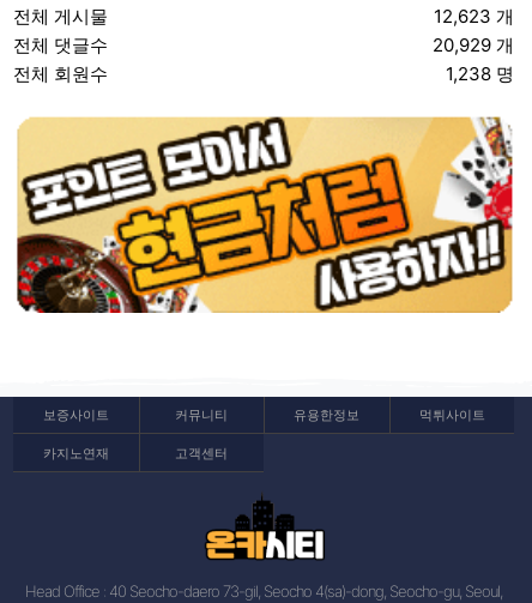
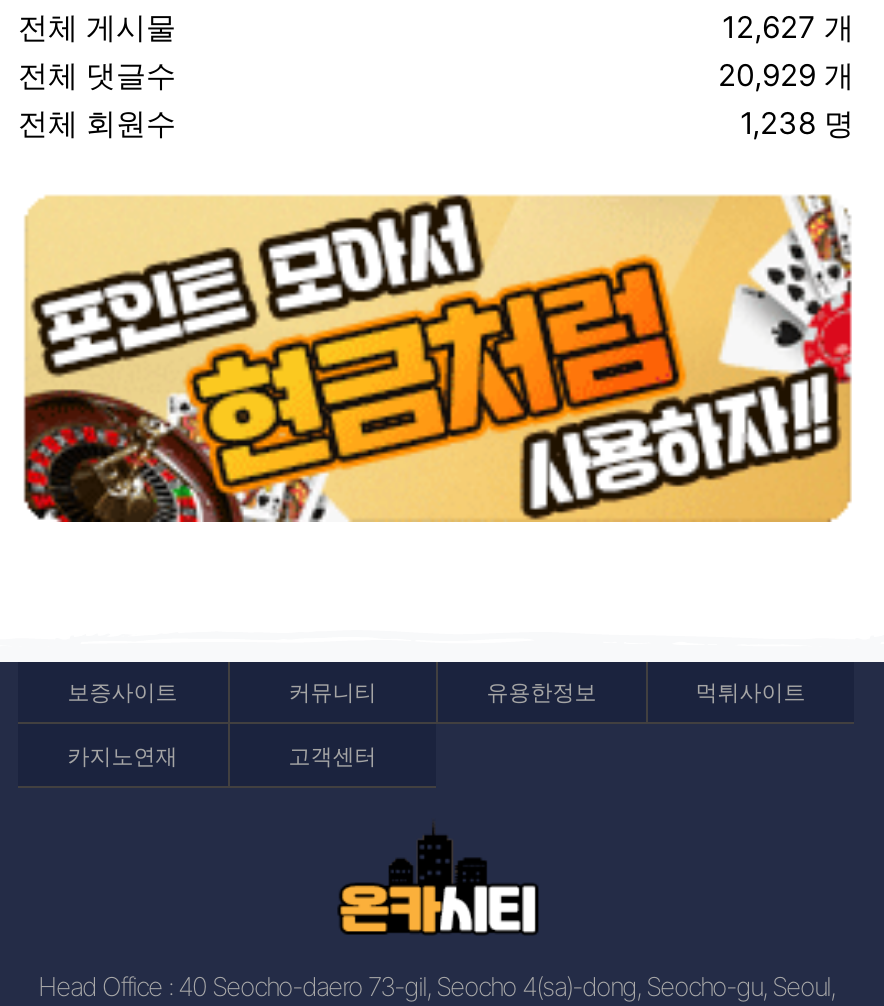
[434,4,514,27] 12,623 개 -> [722,7,854,45] 12,627 개

